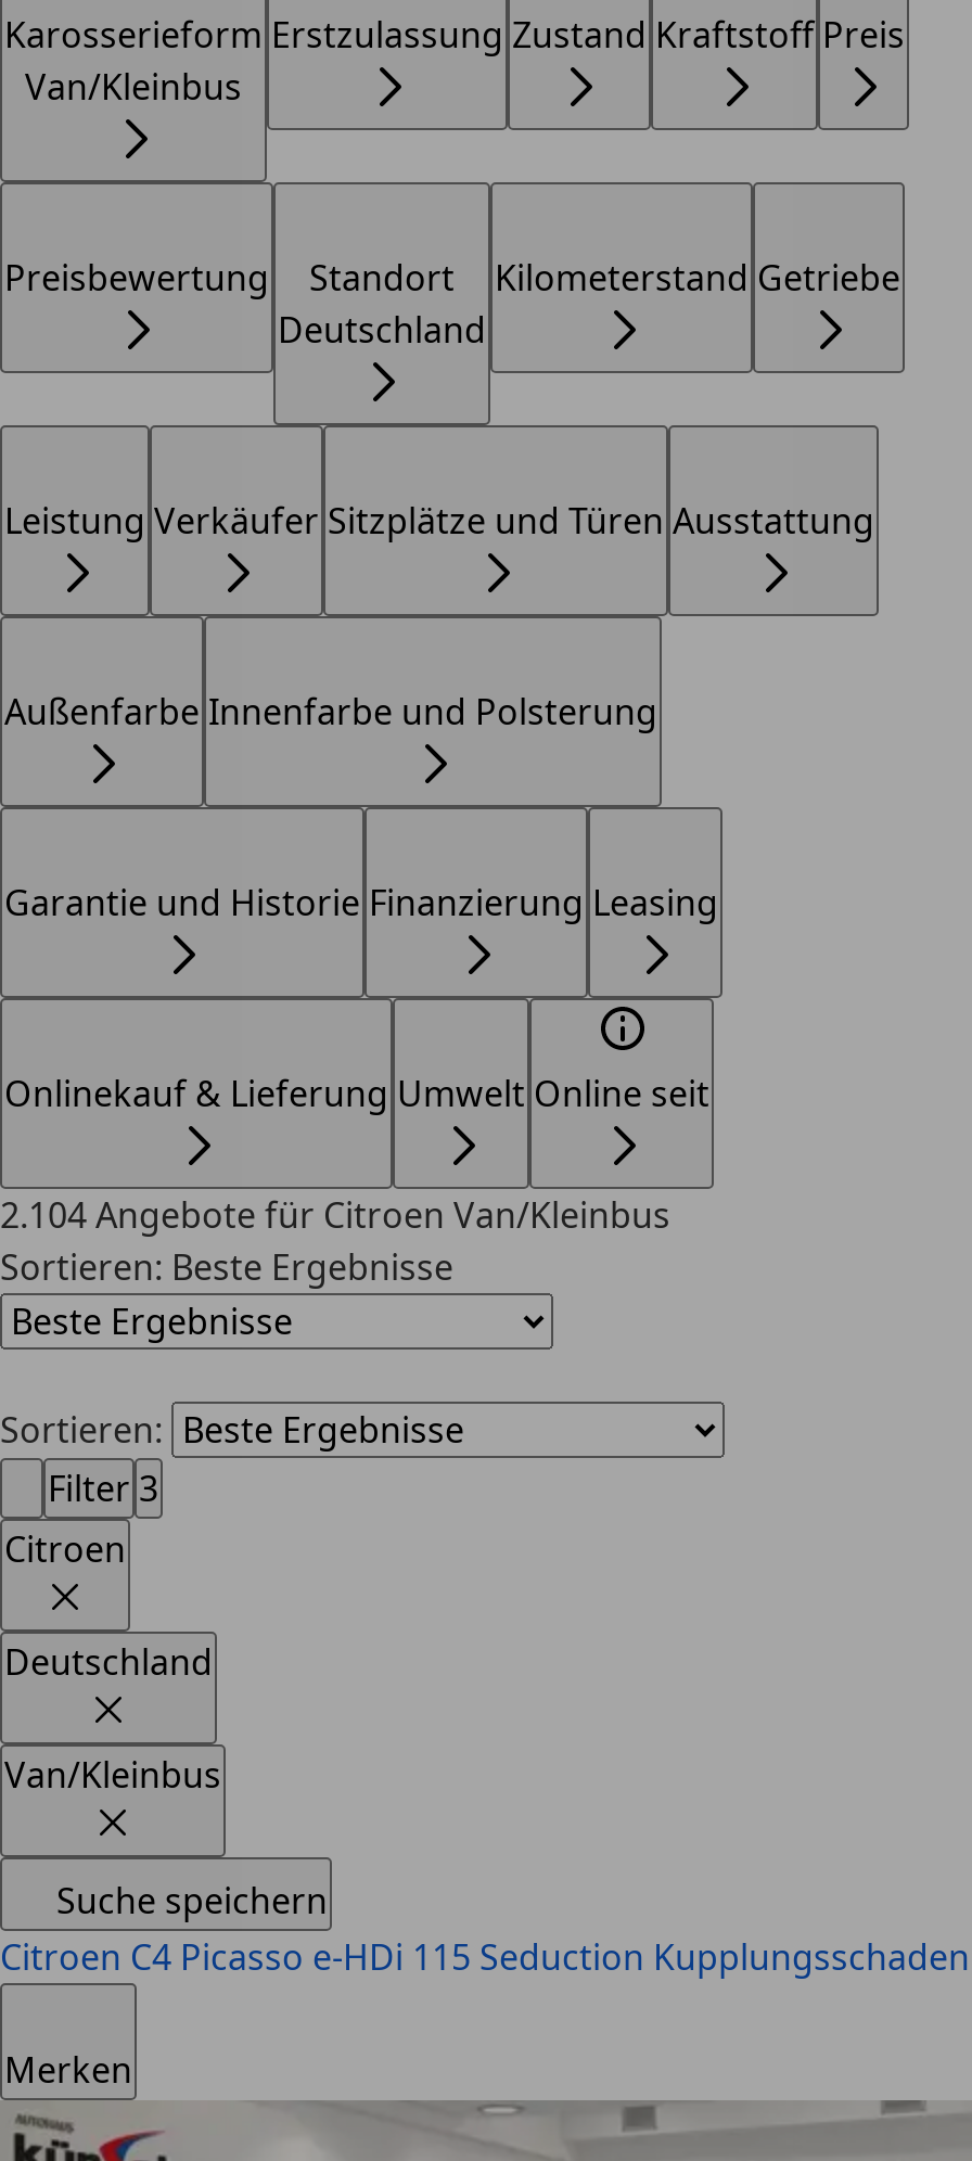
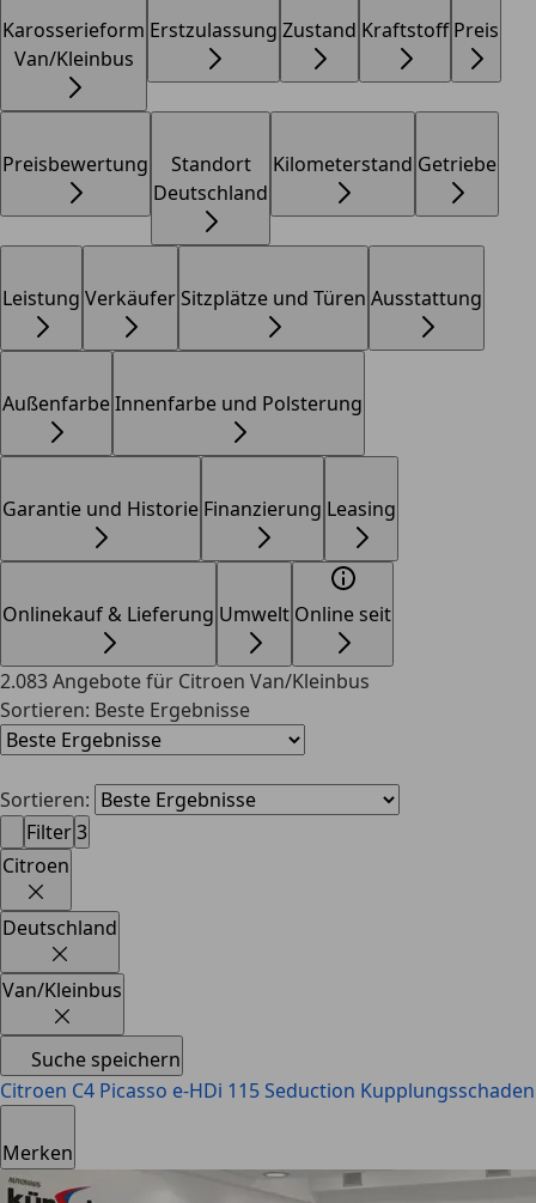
[0,1191,670,1239] 2.104 Angebote für Citroen Van/Kleinbus -> [0,668,370,694] 2.083 Angebote für Citroen Van/Kleinbus

